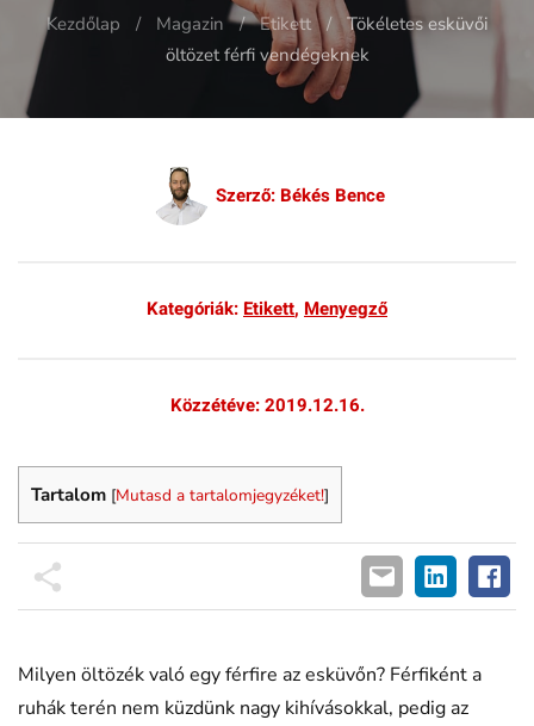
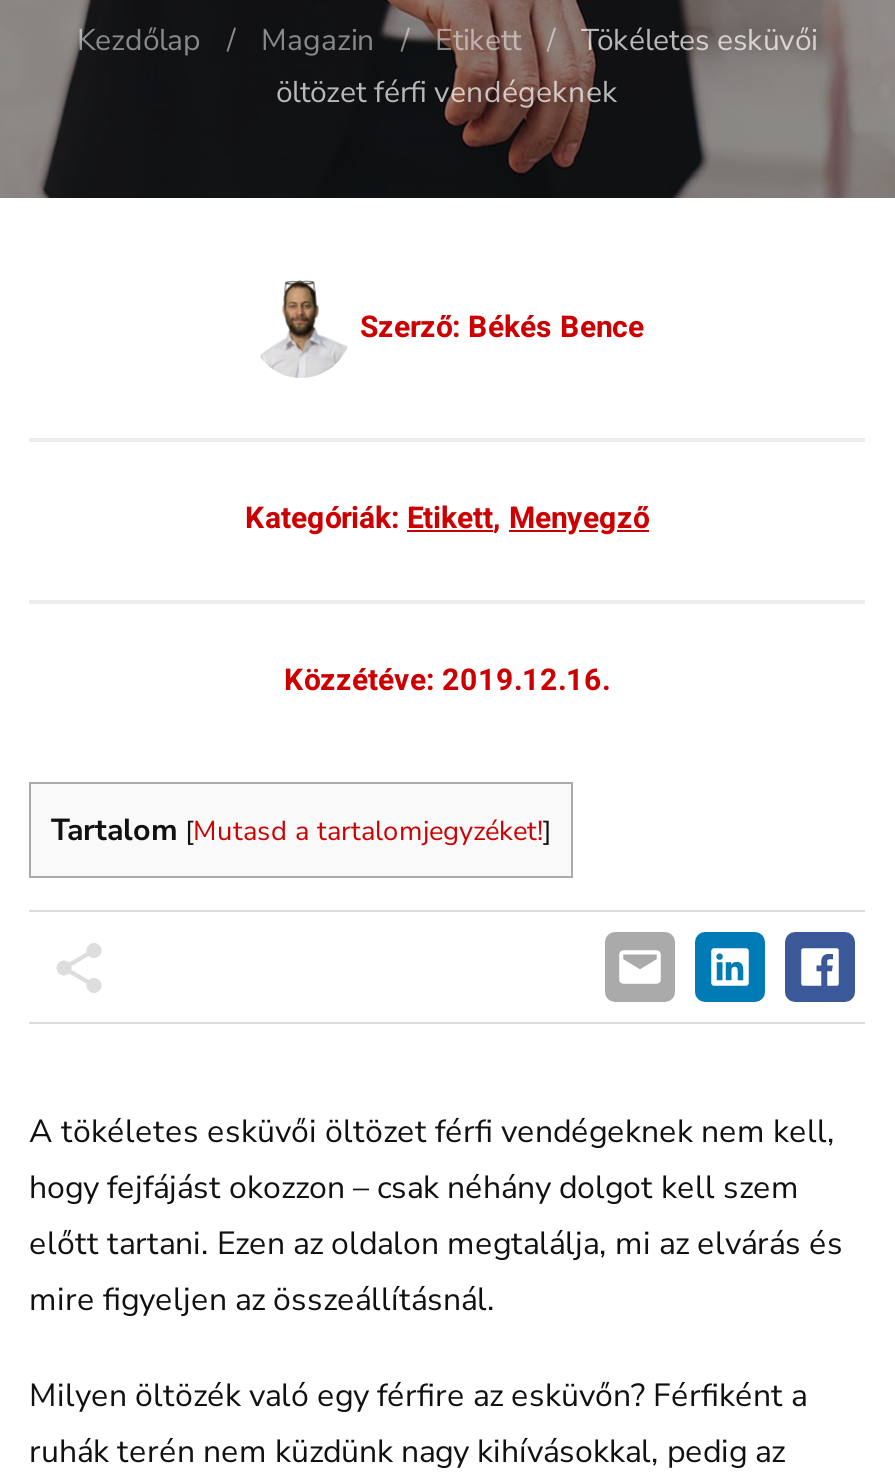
none -> [29,1110,843,1322] A tökéletes esküvői öltözet férfi vendégeknek nem kell, | hogy fejfájást okozzon – csak néhány dolgot kell szem | előtt tartani. Ezen az oldalon megtalálja, mi az elvárás és | mire figyeljen az összeállításnál.

